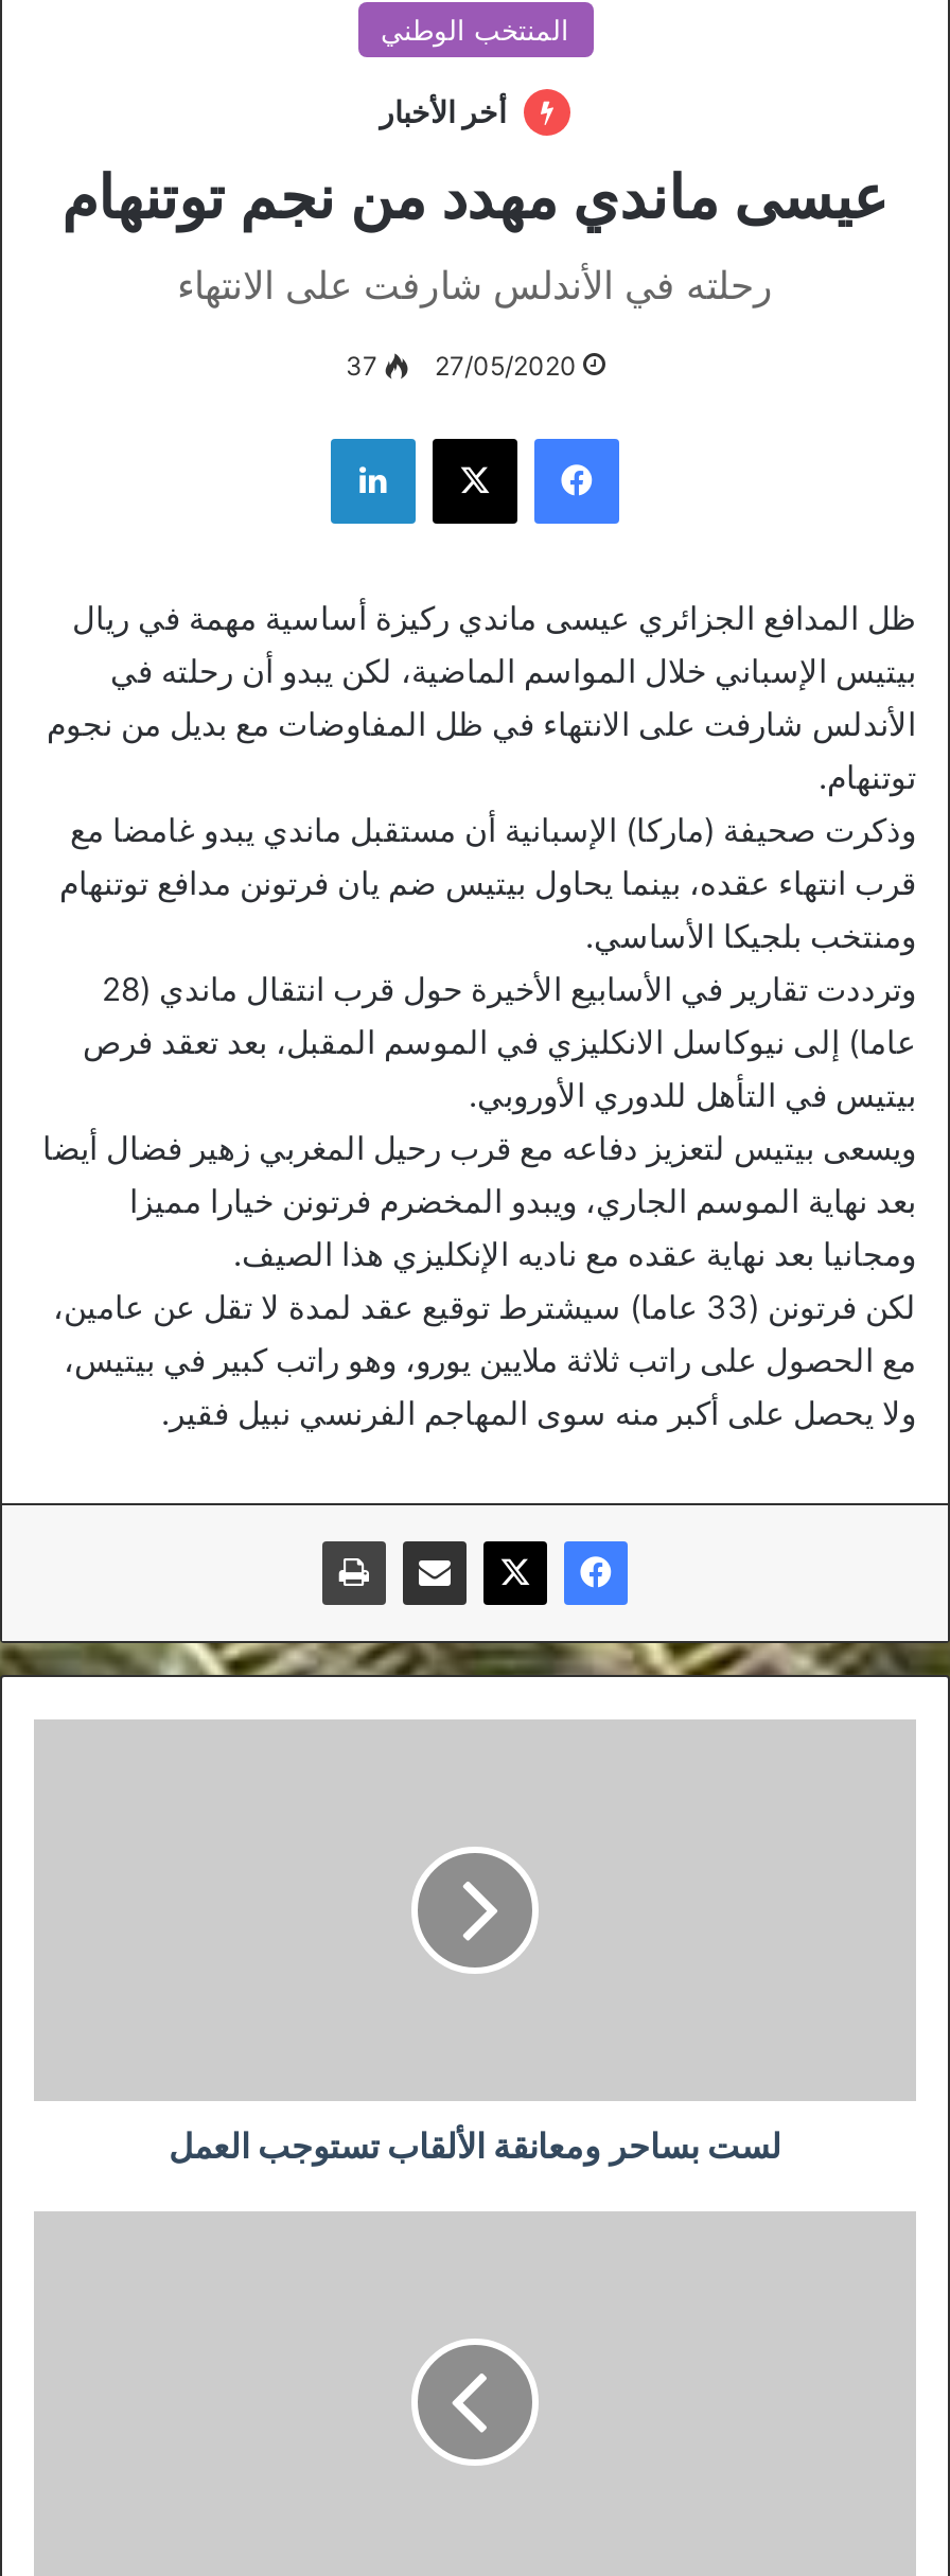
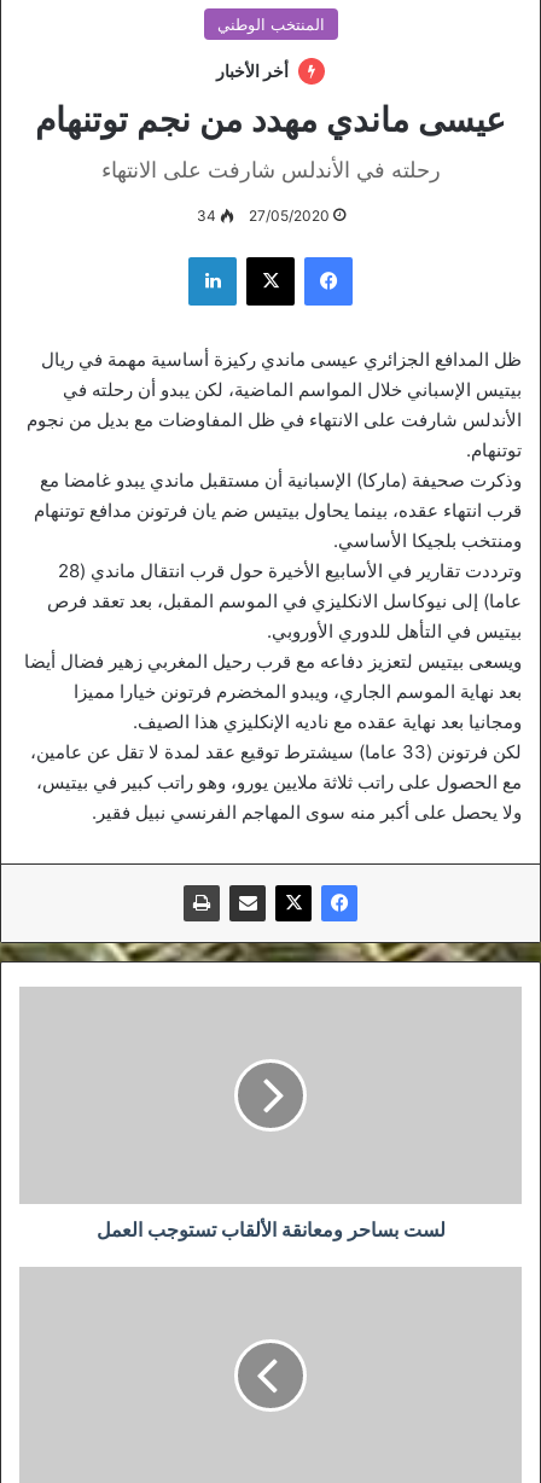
[346,349,577,381] 37 27/05/2020 -> [196,206,329,224] 34 27/05/2020

